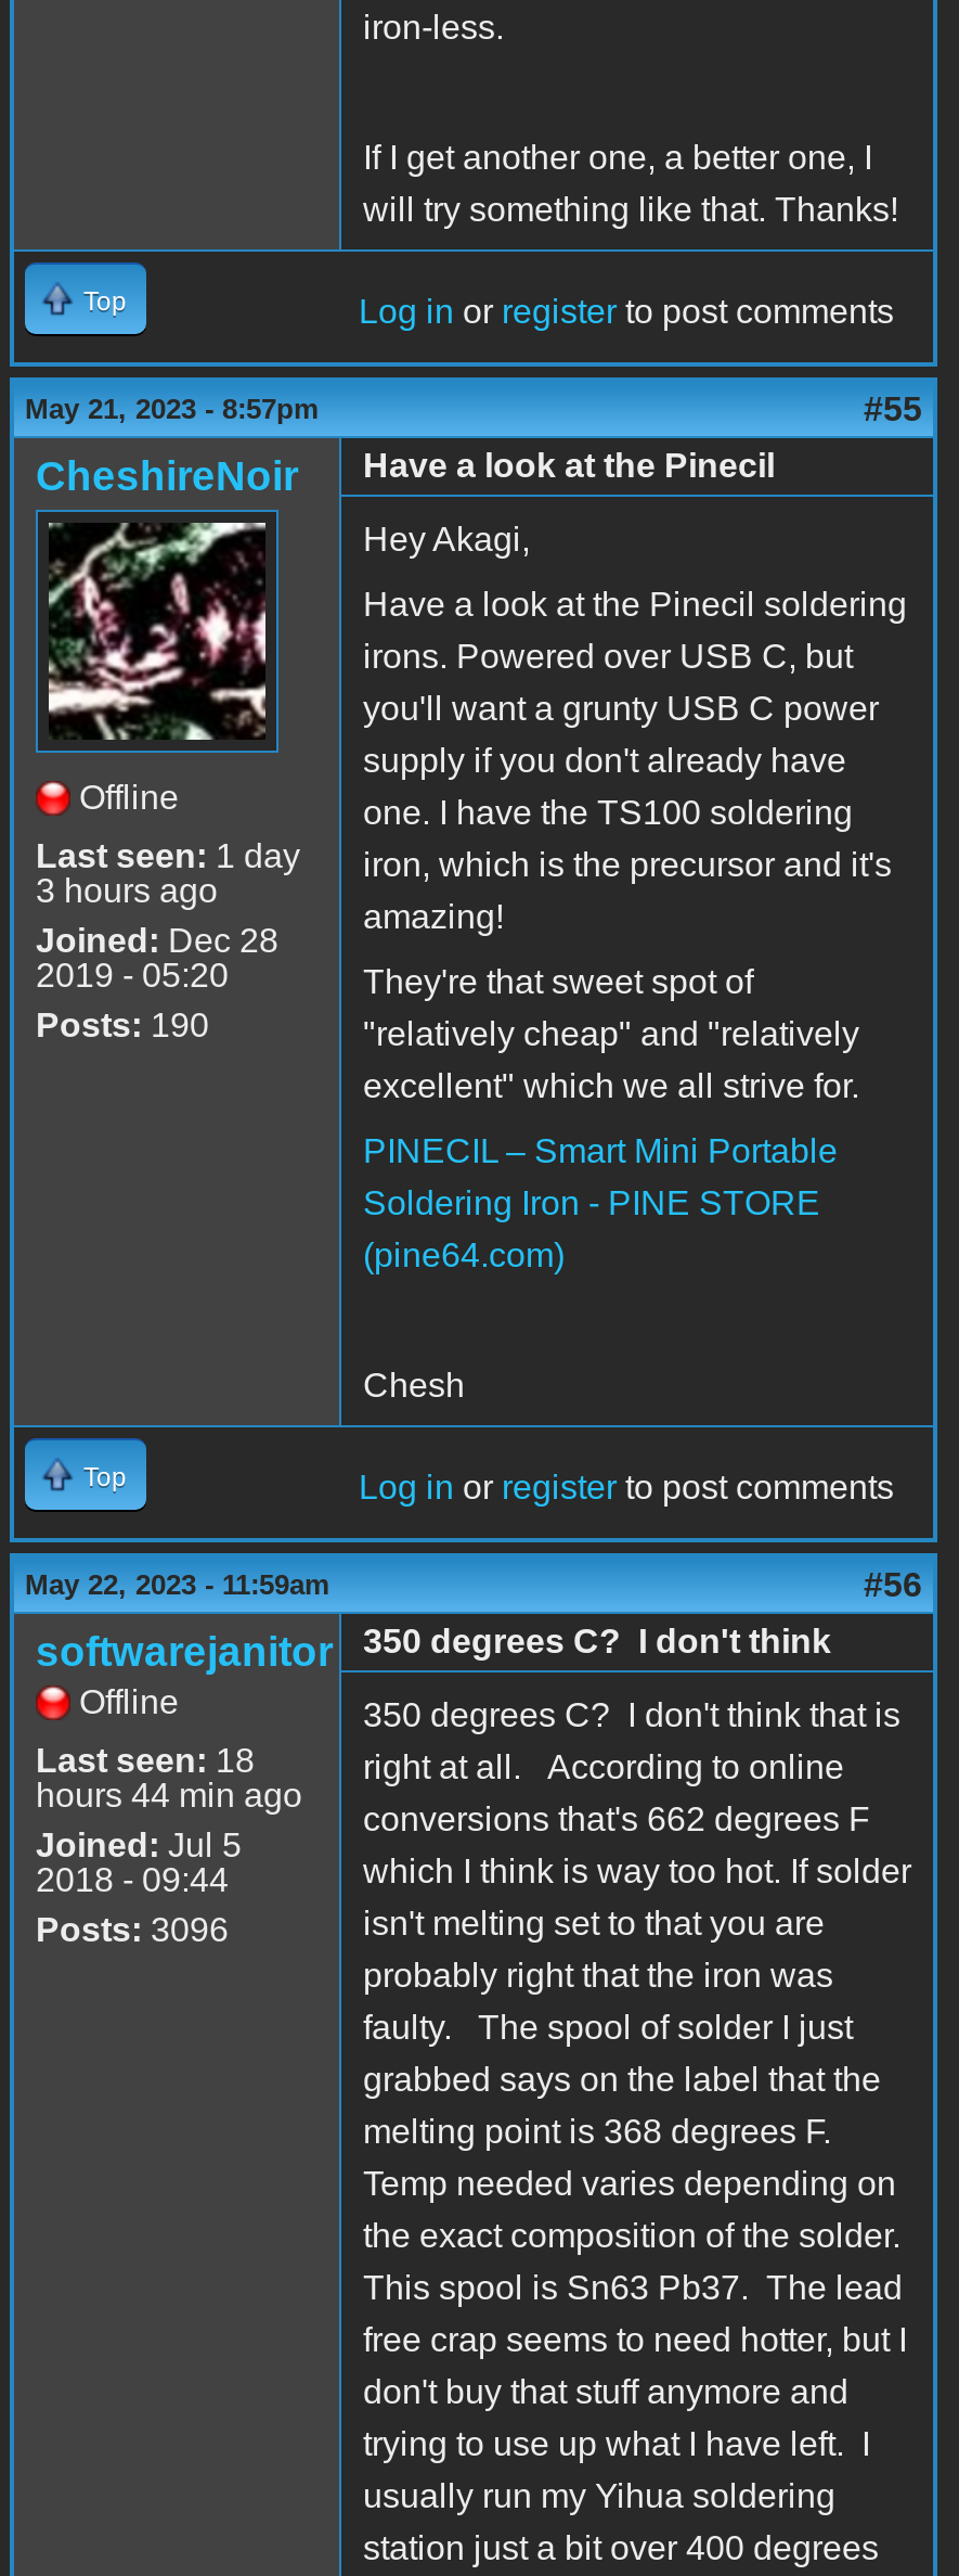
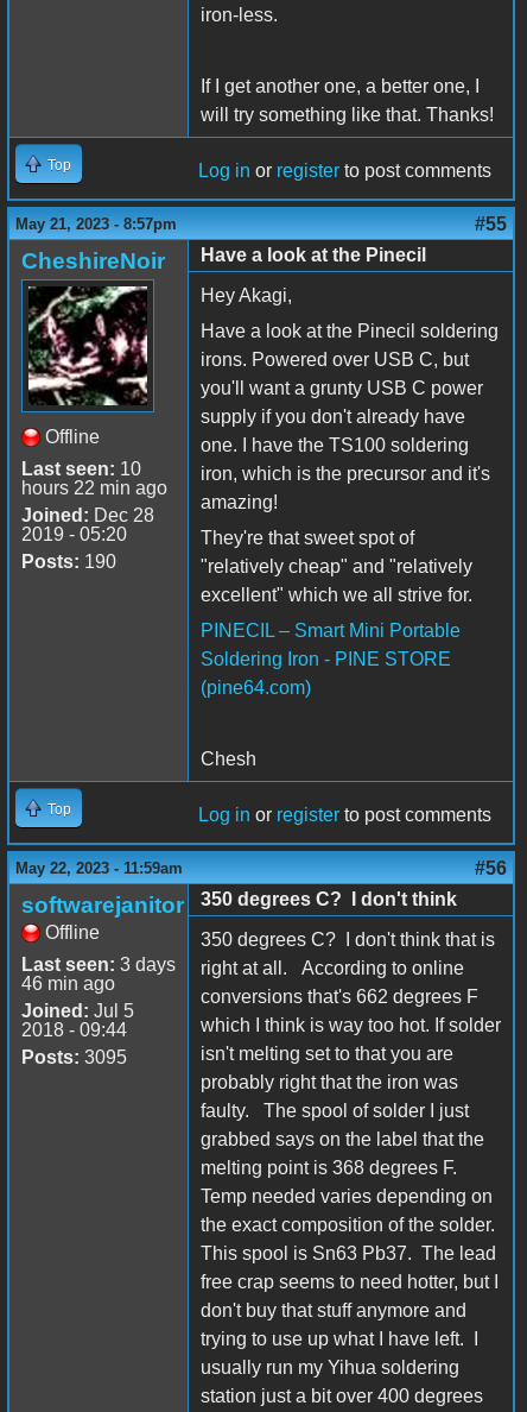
[36,837,300,909] Last seen: 1 day | 3 hours ago -> [21,459,167,498] Last seen: 10 | hours 22 min ago
[36,1742,302,1813] Last seen: 18 | hours 44 min ago -> [21,954,176,994] Last seen: 3 days | 46 min ago
[36,1911,229,1948] Posts: 3096 -> [21,1047,127,1067] Posts: 3095

